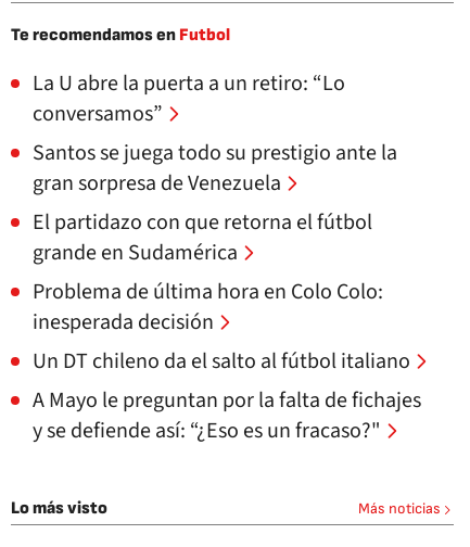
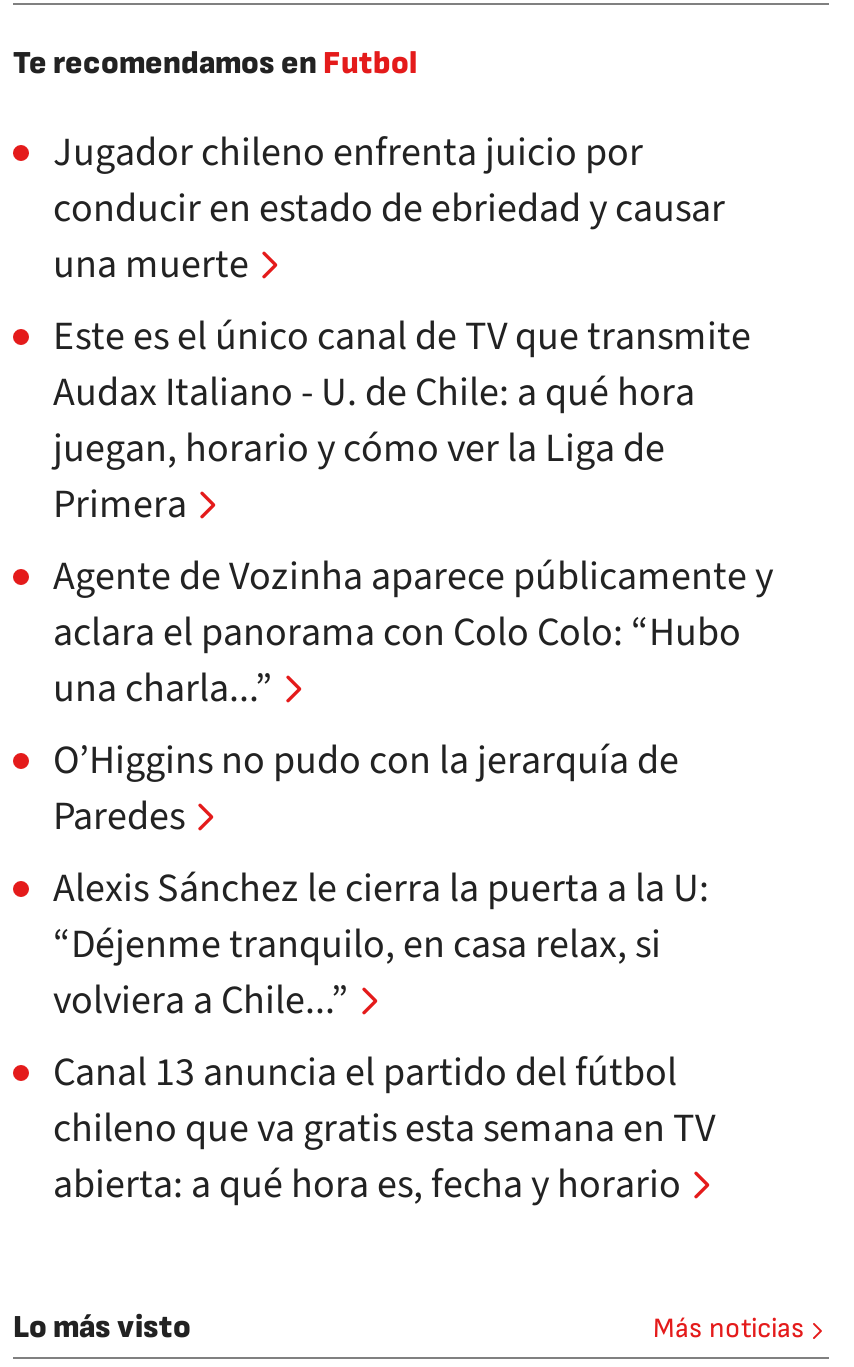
[33,68,421,446] La U abre la puerta a un retiro: “Lo | conversamos” | Santos se juega todo su prestigio ante la | gran sorpresa de Venezuela | El partidazo con que retorna el fútbol | grande en Sudamérica | Problema de última hora en Colo Colo: | inesperada decisión | Un DT chileno da el salto al fútbol italiano | A Mayo le preguntan por la falta de fichajes | y se defiende así: “¿Eso es un fracaso?" -> [53,125,773,1213] Jugador chileno enfrenta juicio por | conducir en estado de ebriedad y causar | una muerte | Este es el único canal de TV que transmite | Audax Italiano - U. de Chile: a qué hora | juegan, horario y cómo ver la Liga de | Primera | Agente de Vozinha aparece públicamente y | aclara el panorama con Colo Colo: “Hubo | una charla...” | O’Higgins no pudo con la jerarquía de | Paredes | Alexis Sánchez le cierra la puerta a la U: | “Déjenme tranquilo, en casa relax, si | volviera a Chile...” | Canal 13 anuncia el partido del fútbol | chileno que va gratis esta semana en TV | abierta: a qué hora es, fecha y horario

